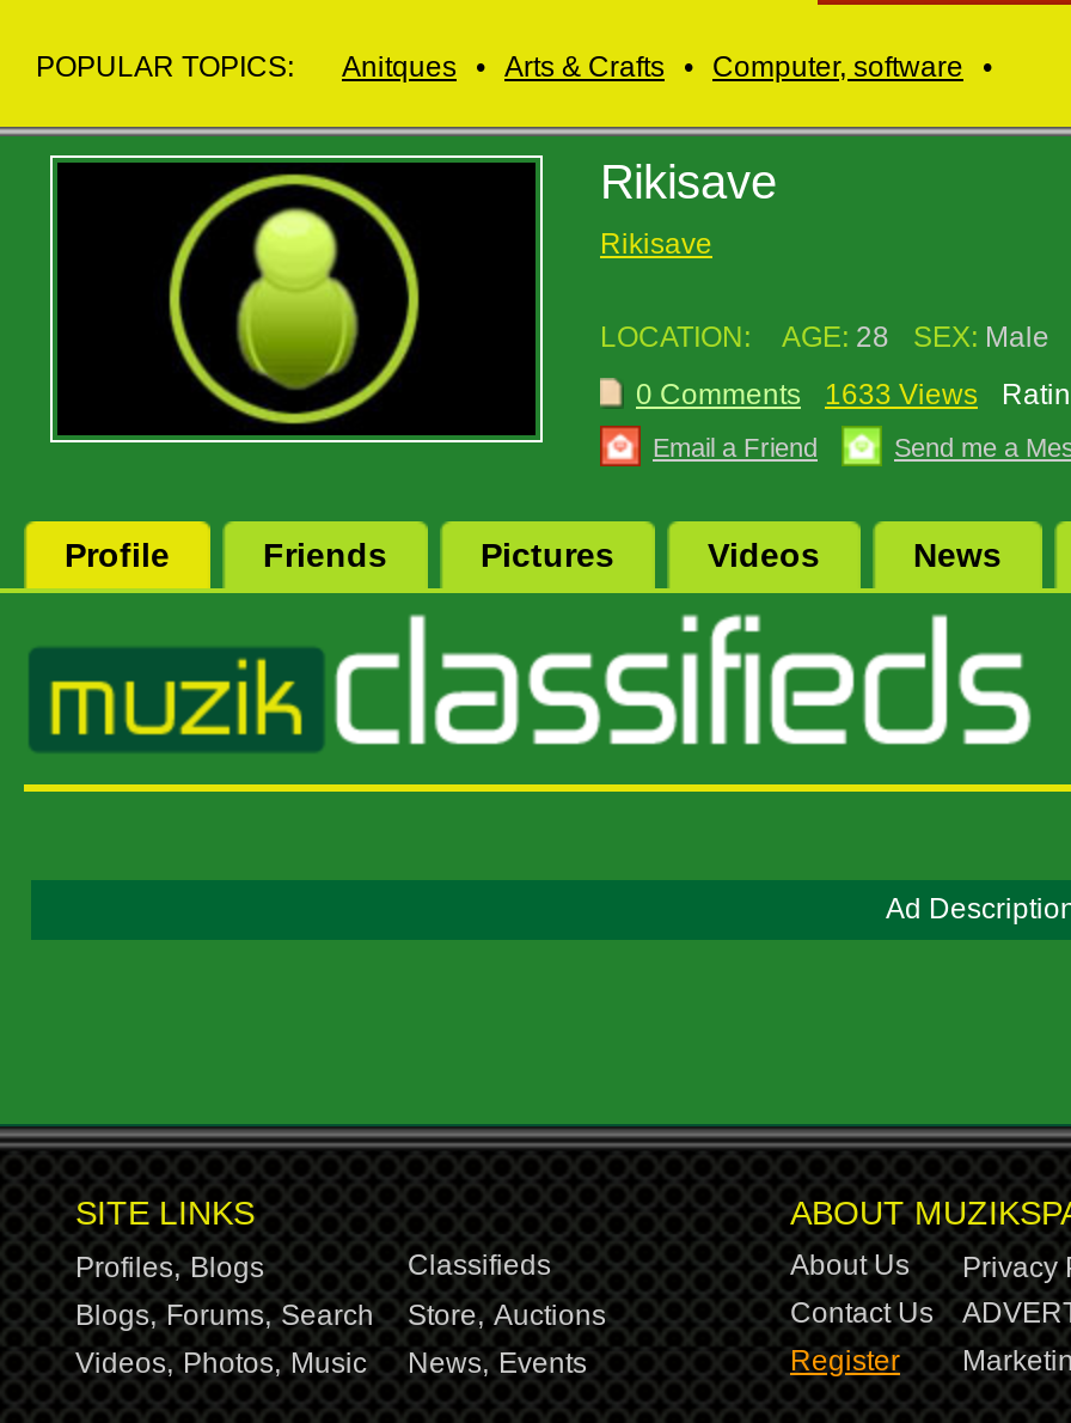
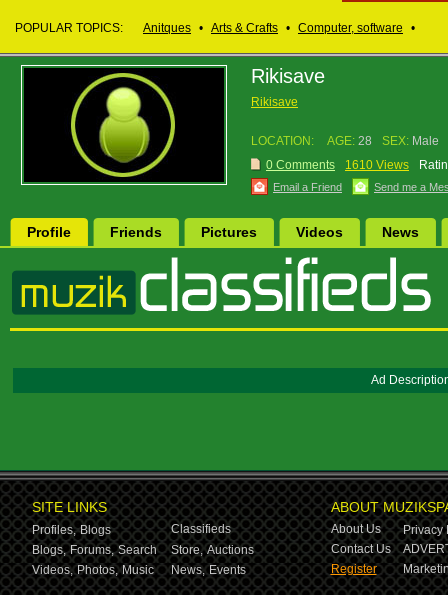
[825,378,978,411] 1633 Views -> [345,158,409,172] 1610 Views

